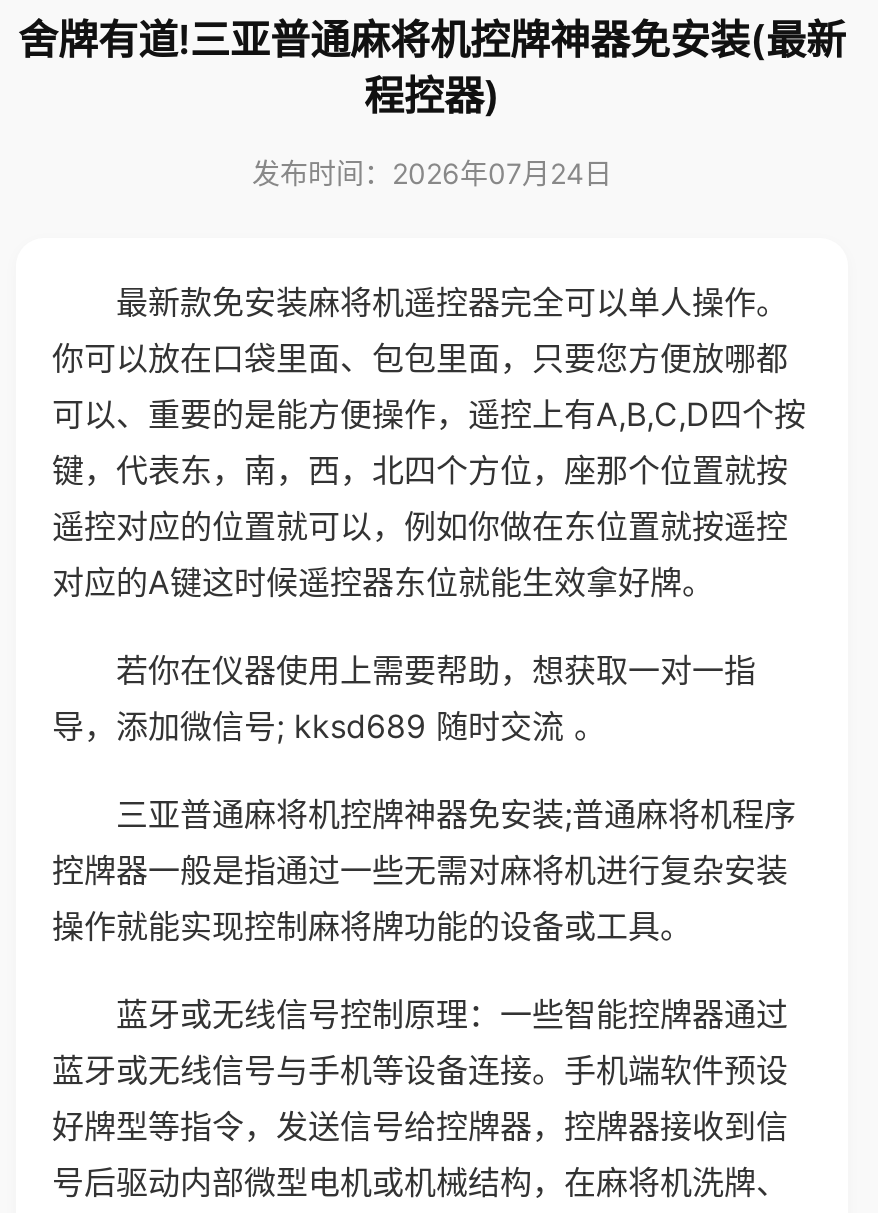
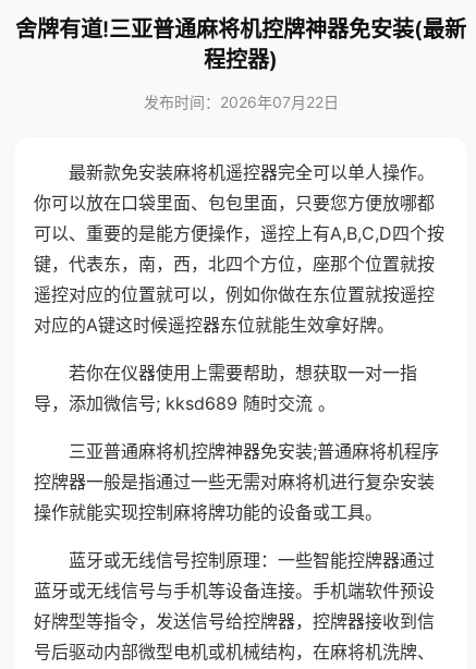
[252,156,612,190] 发布时间：2026年07月24日 -> [143,93,338,111] 发布时间：2026年07月22日

